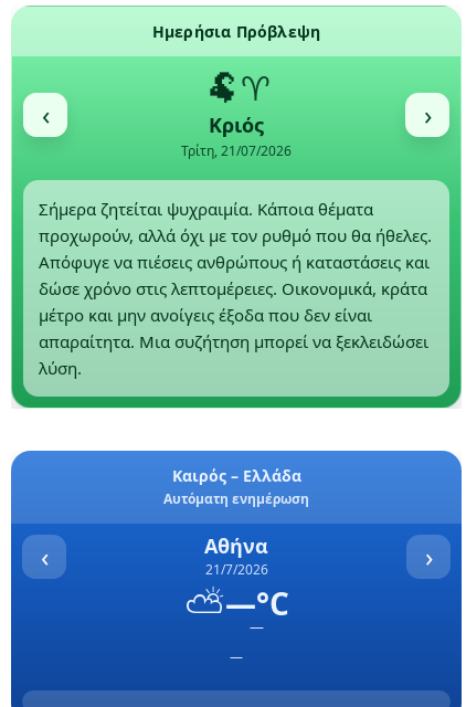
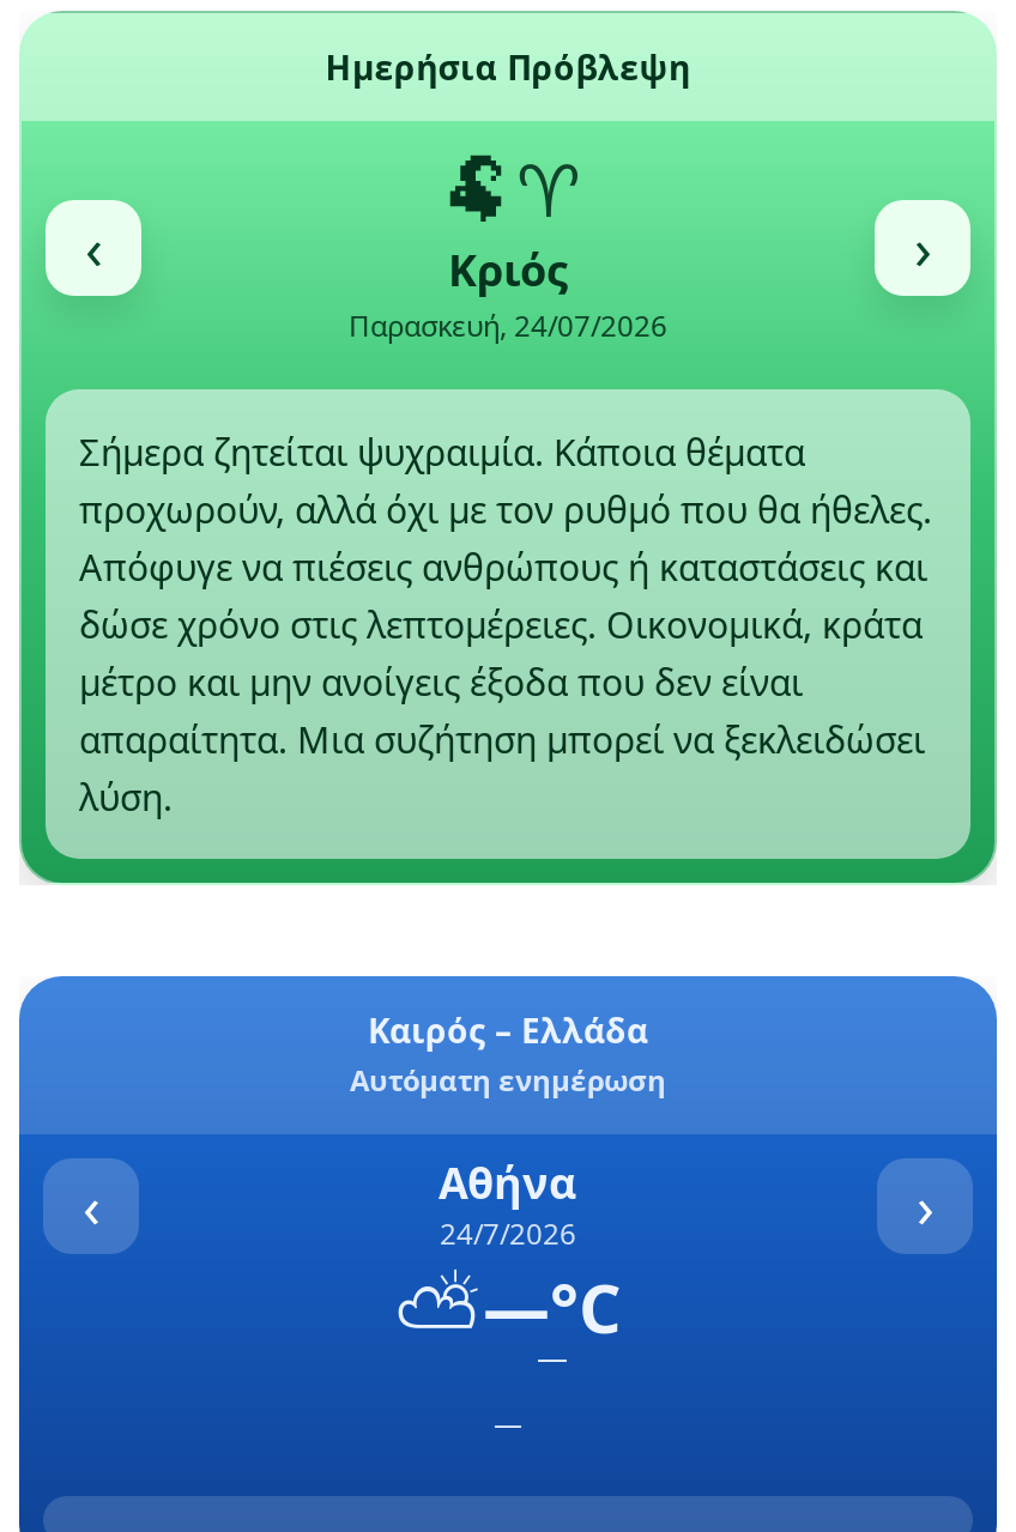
[181,141,292,160] Τρίτη, 21/07/2026 -> [349,305,667,346] Παρασκευή, 24/07/2026
[205,560,268,579] 21/7/2026 -> [440,1213,576,1254] 24/7/2026

